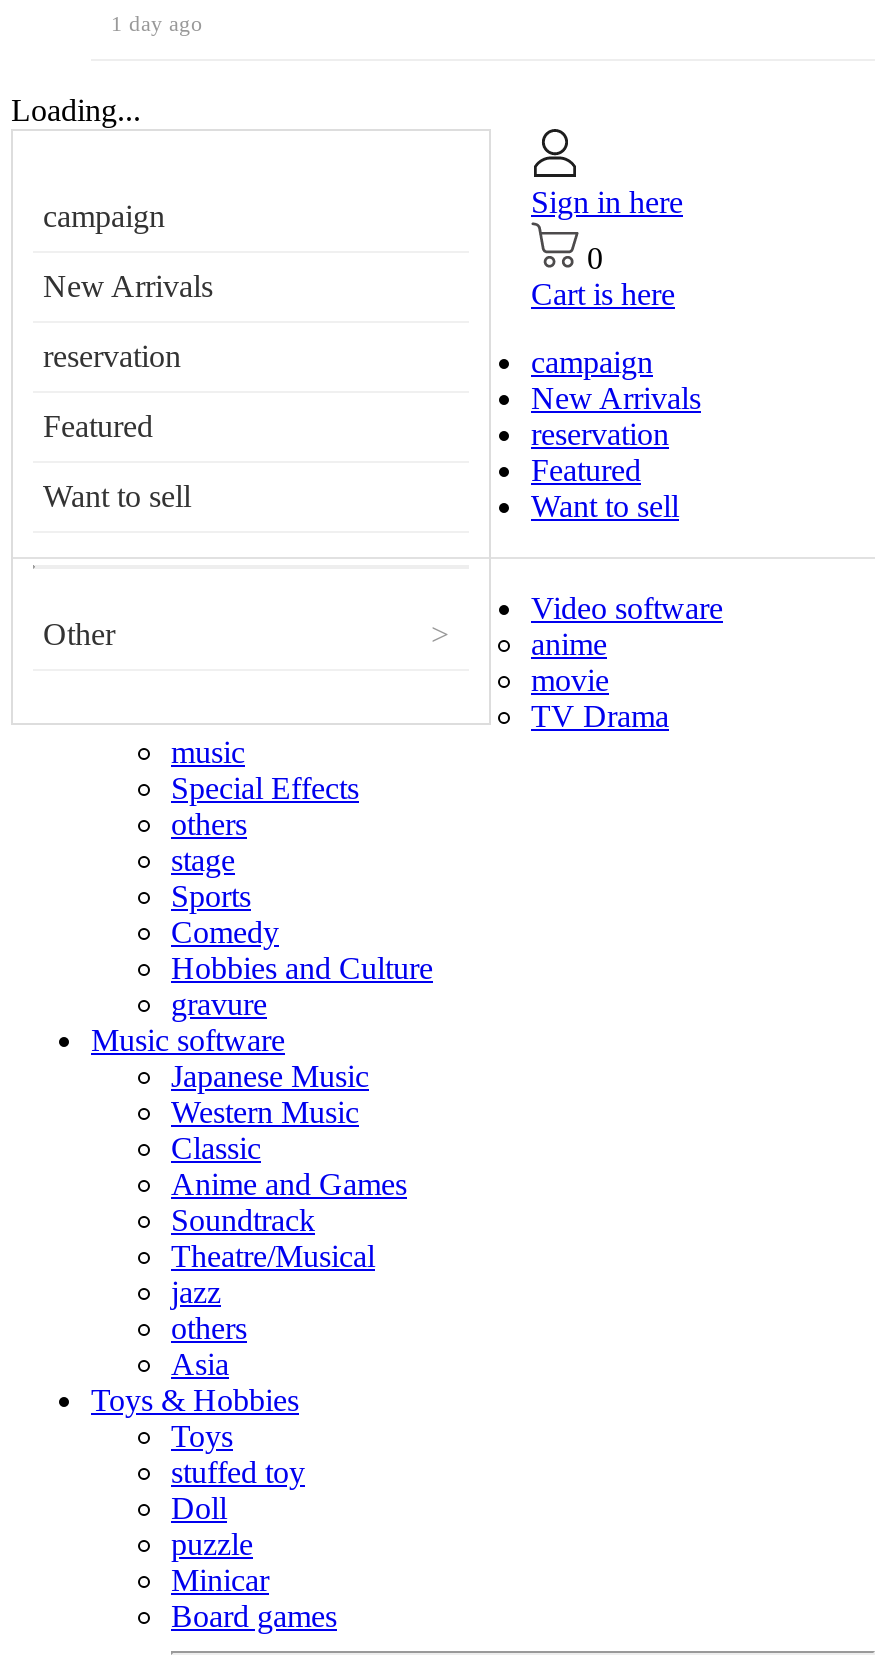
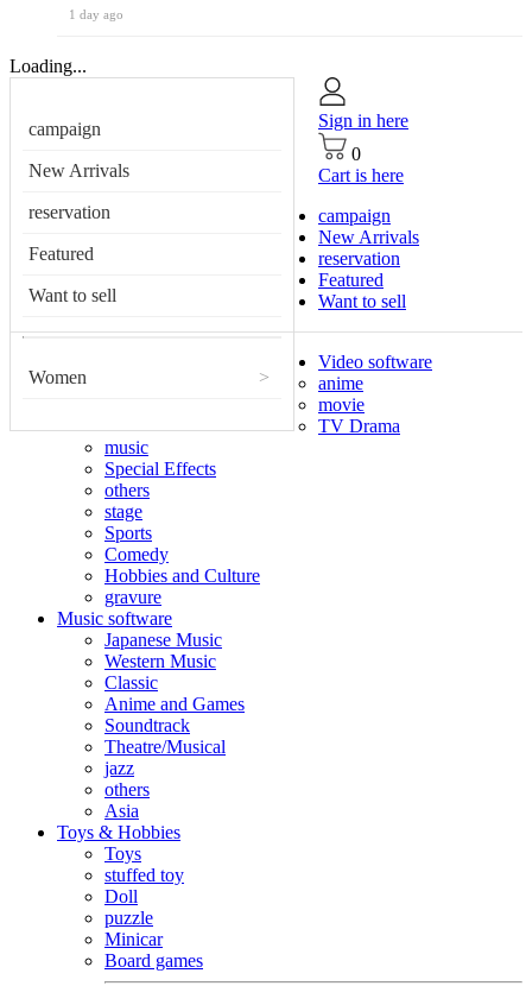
[43,617,115,651] Other -> [28,367,87,387] Women

